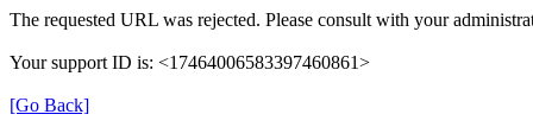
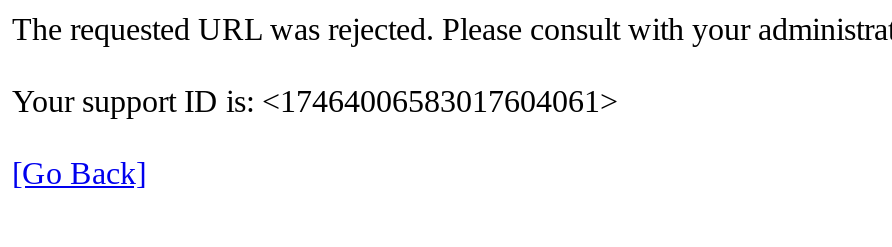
[10,52,370,72] Your support ID is: <17464006583397460861> -> [12,84,618,118] Your support ID is: <17464006583017604061>

